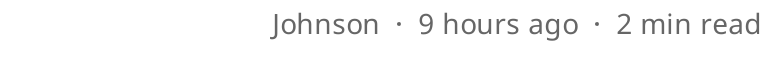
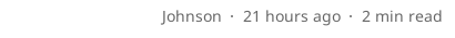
[272,9,762,43] Johnson 9 hours ago 2 min read -> [162,8,442,27] Johnson 21 hours ago 2 min read

